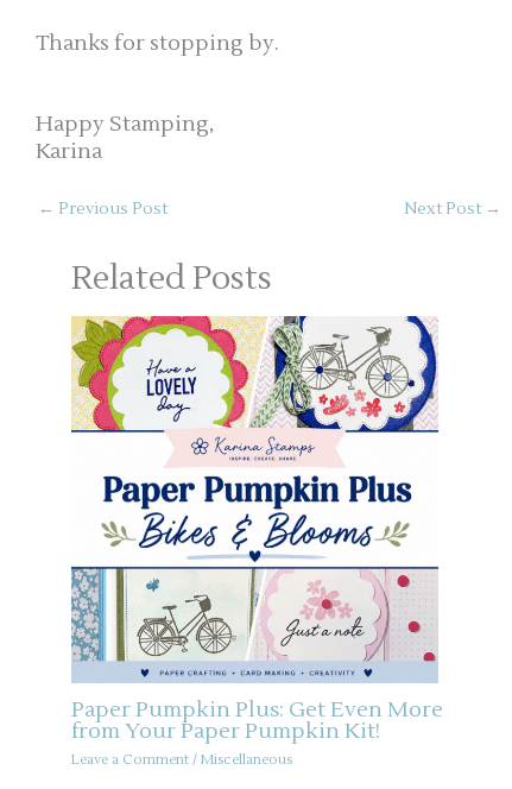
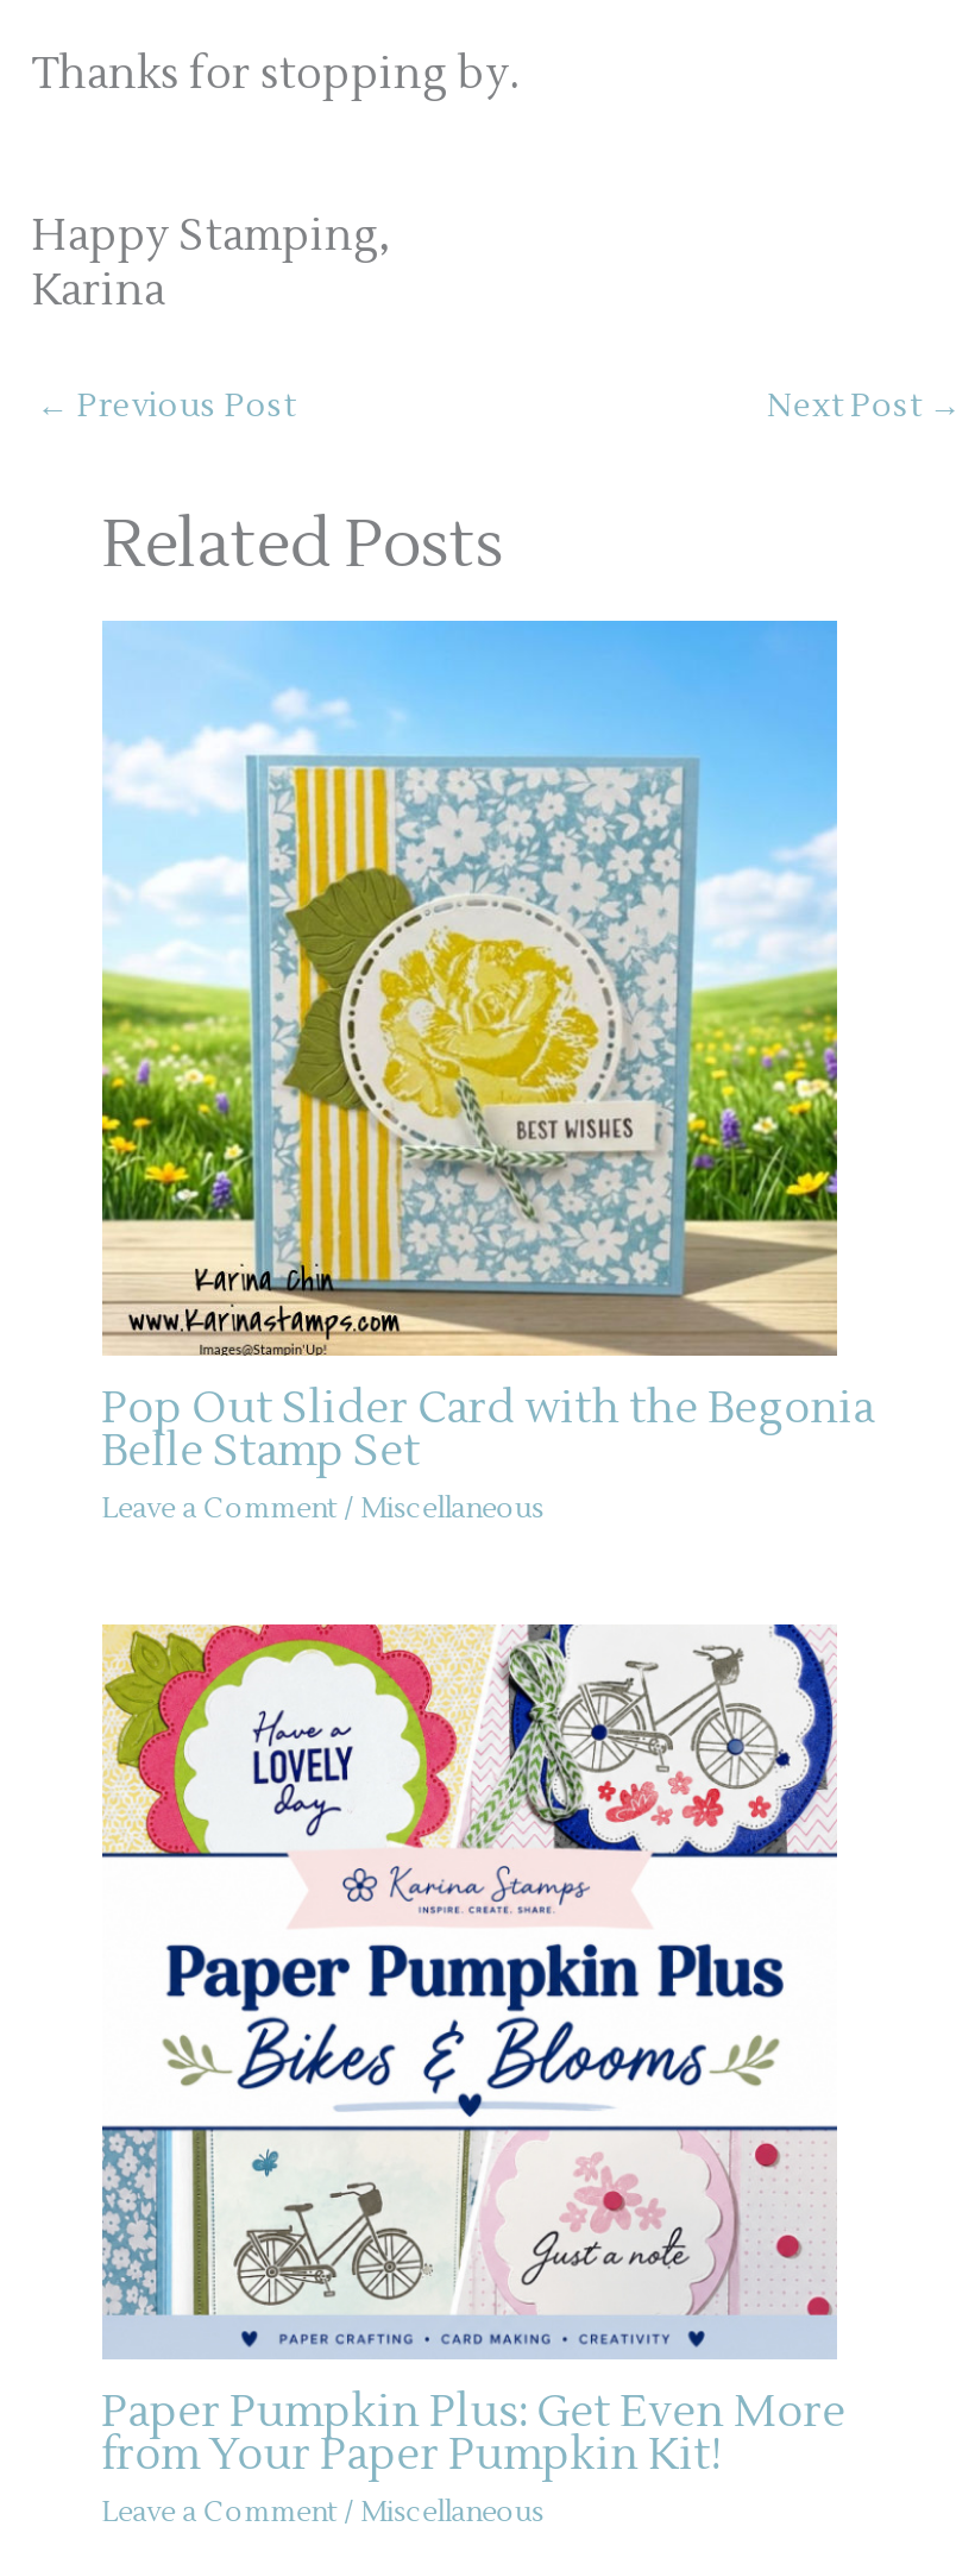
none -> [100,618,874,1526] [image] | Pop Out Slider Card with the Begonia | Belle Stamp Set | Leave a Comment / Miscellaneous

